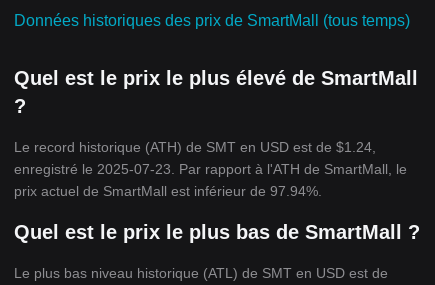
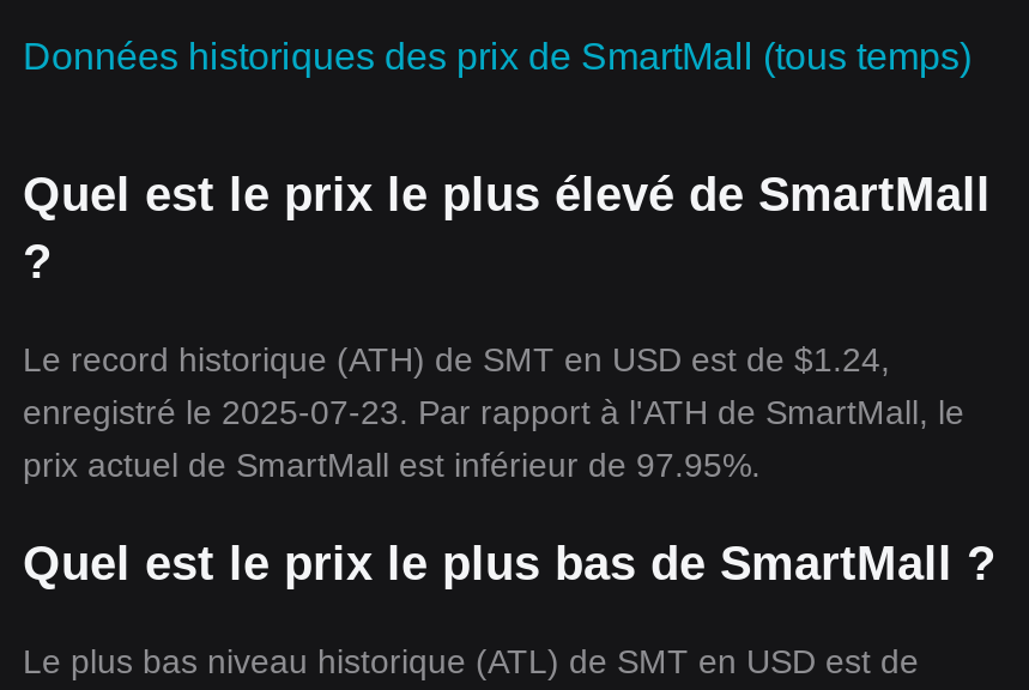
[14,183,322,199] prix actuel de SmartMall est inférieur de 97.94%. -> [23,446,761,484] prix actuel de SmartMall est inférieur de 97.95%.

